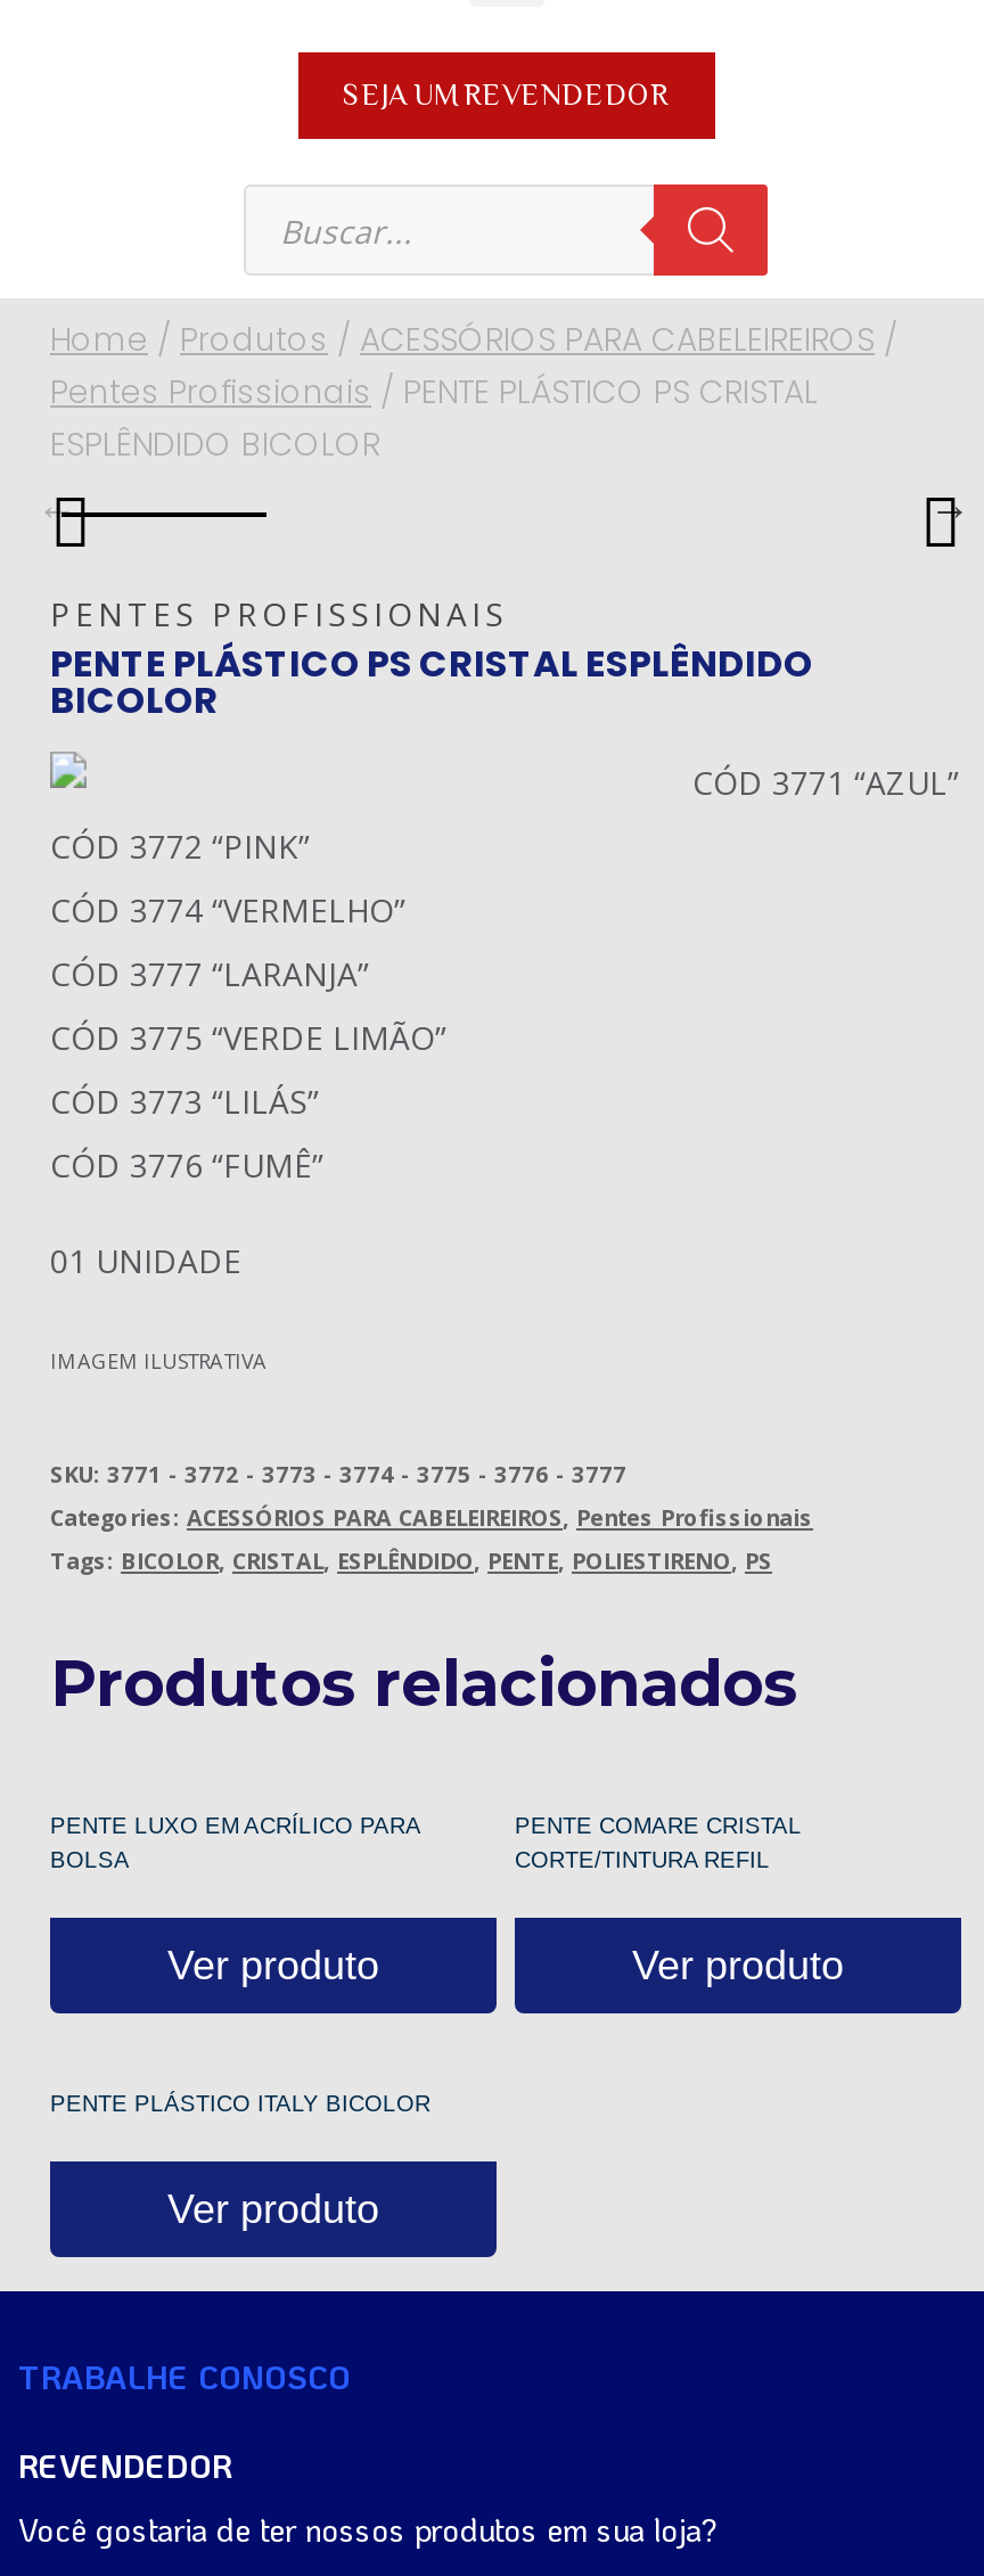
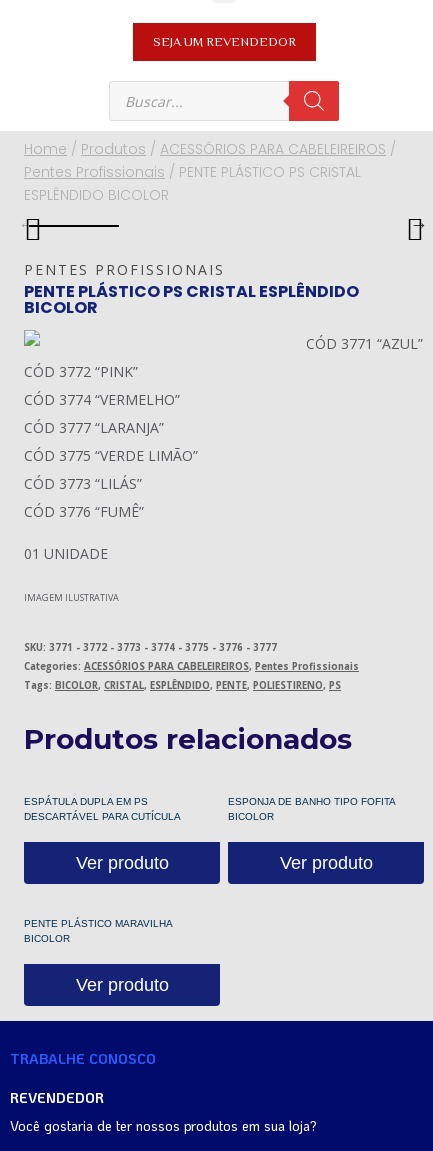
[50,1813,419,1872] PENTE LUXO EM ACRÍLICO PARA | BOLSA -> [24,796,181,822] ESPÁTULA DUPLA EM PS | DESCARTÁVEL PARA CUTÍCULA
[515,1813,802,1872] PENTE COMARE CRISTAL | CORTE/TINTURA REFIL -> [228,796,395,822] ESPONJA DE BANHO TIPO FOFITA | BICOLOR
[50,2091,430,2116] PENTE PLÁSTICO ITALY BICOLOR -> [24,918,172,944] PENTE PLÁSTICO MARAVILHA | BICOLOR

